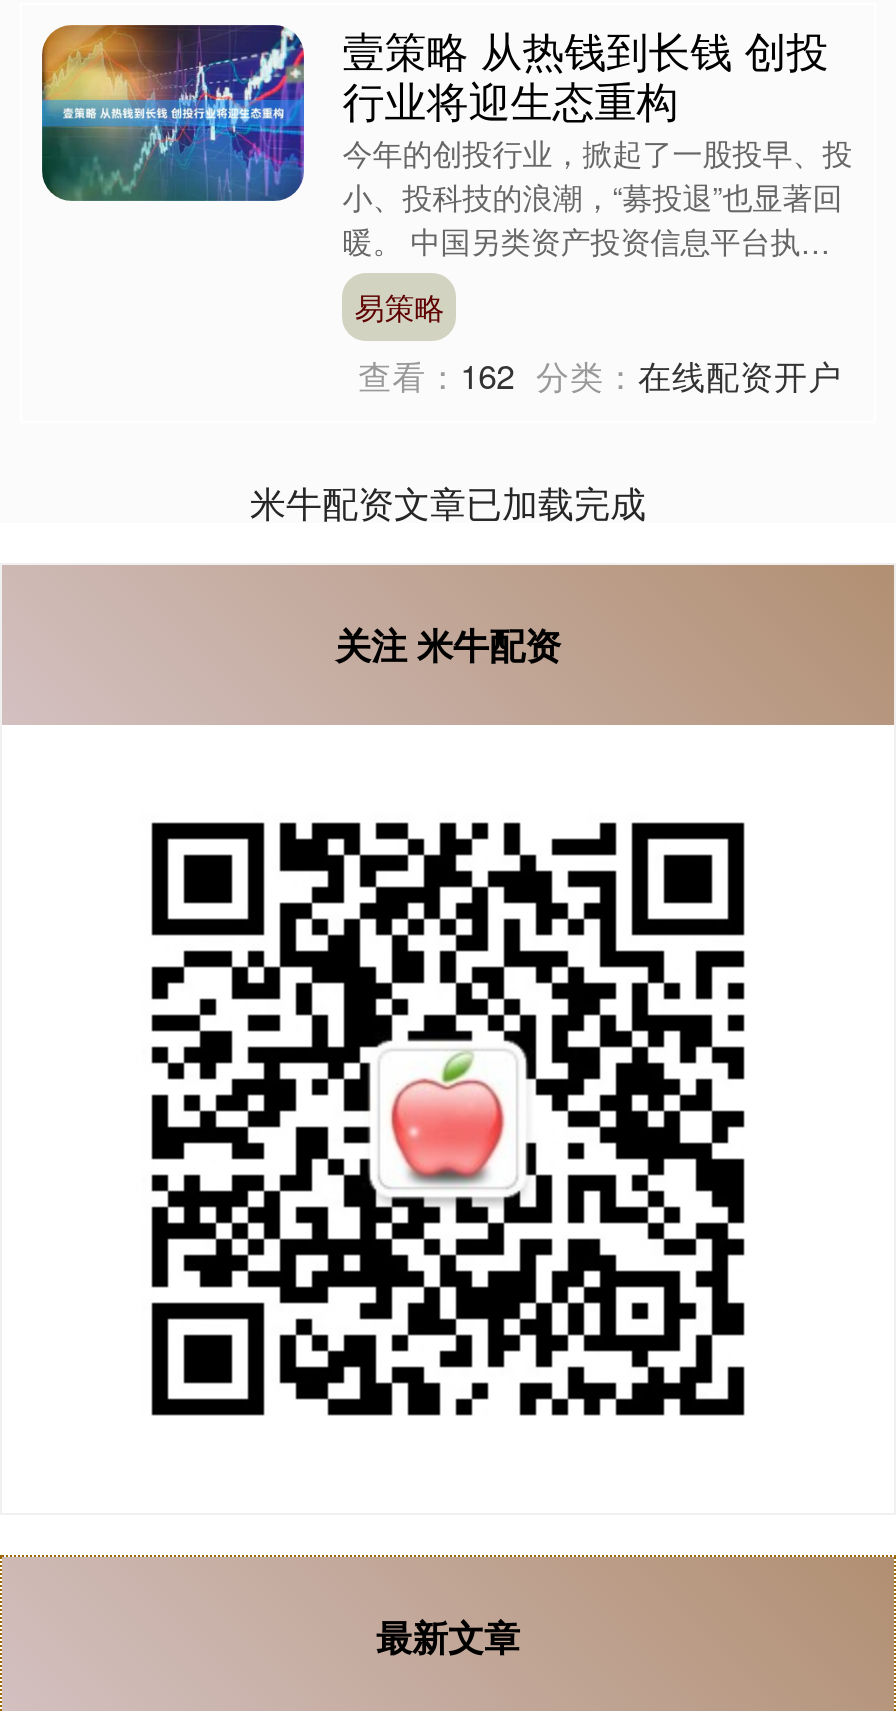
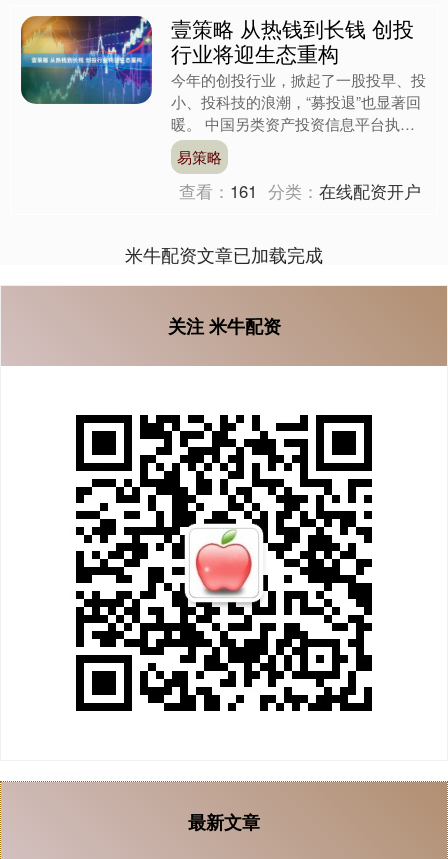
[358,352,842,400] 查看：162 分类：在线配资开户 -> [179,179,421,203] 查看：161 分类：在线配资开户

